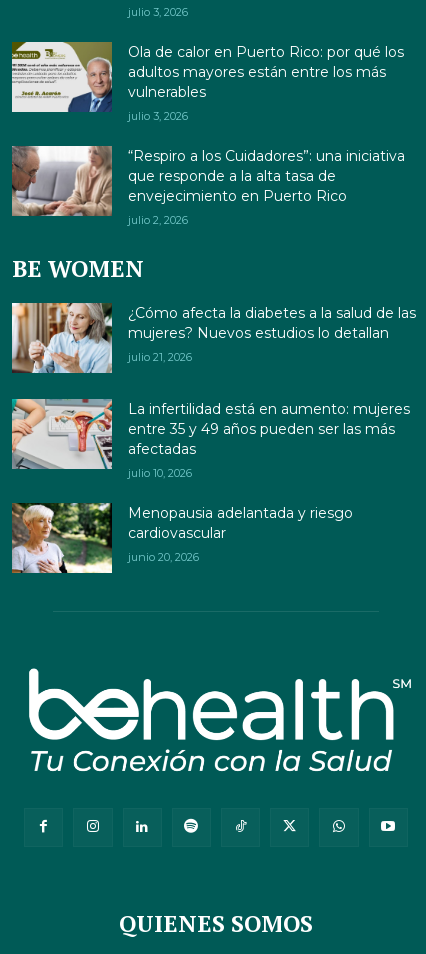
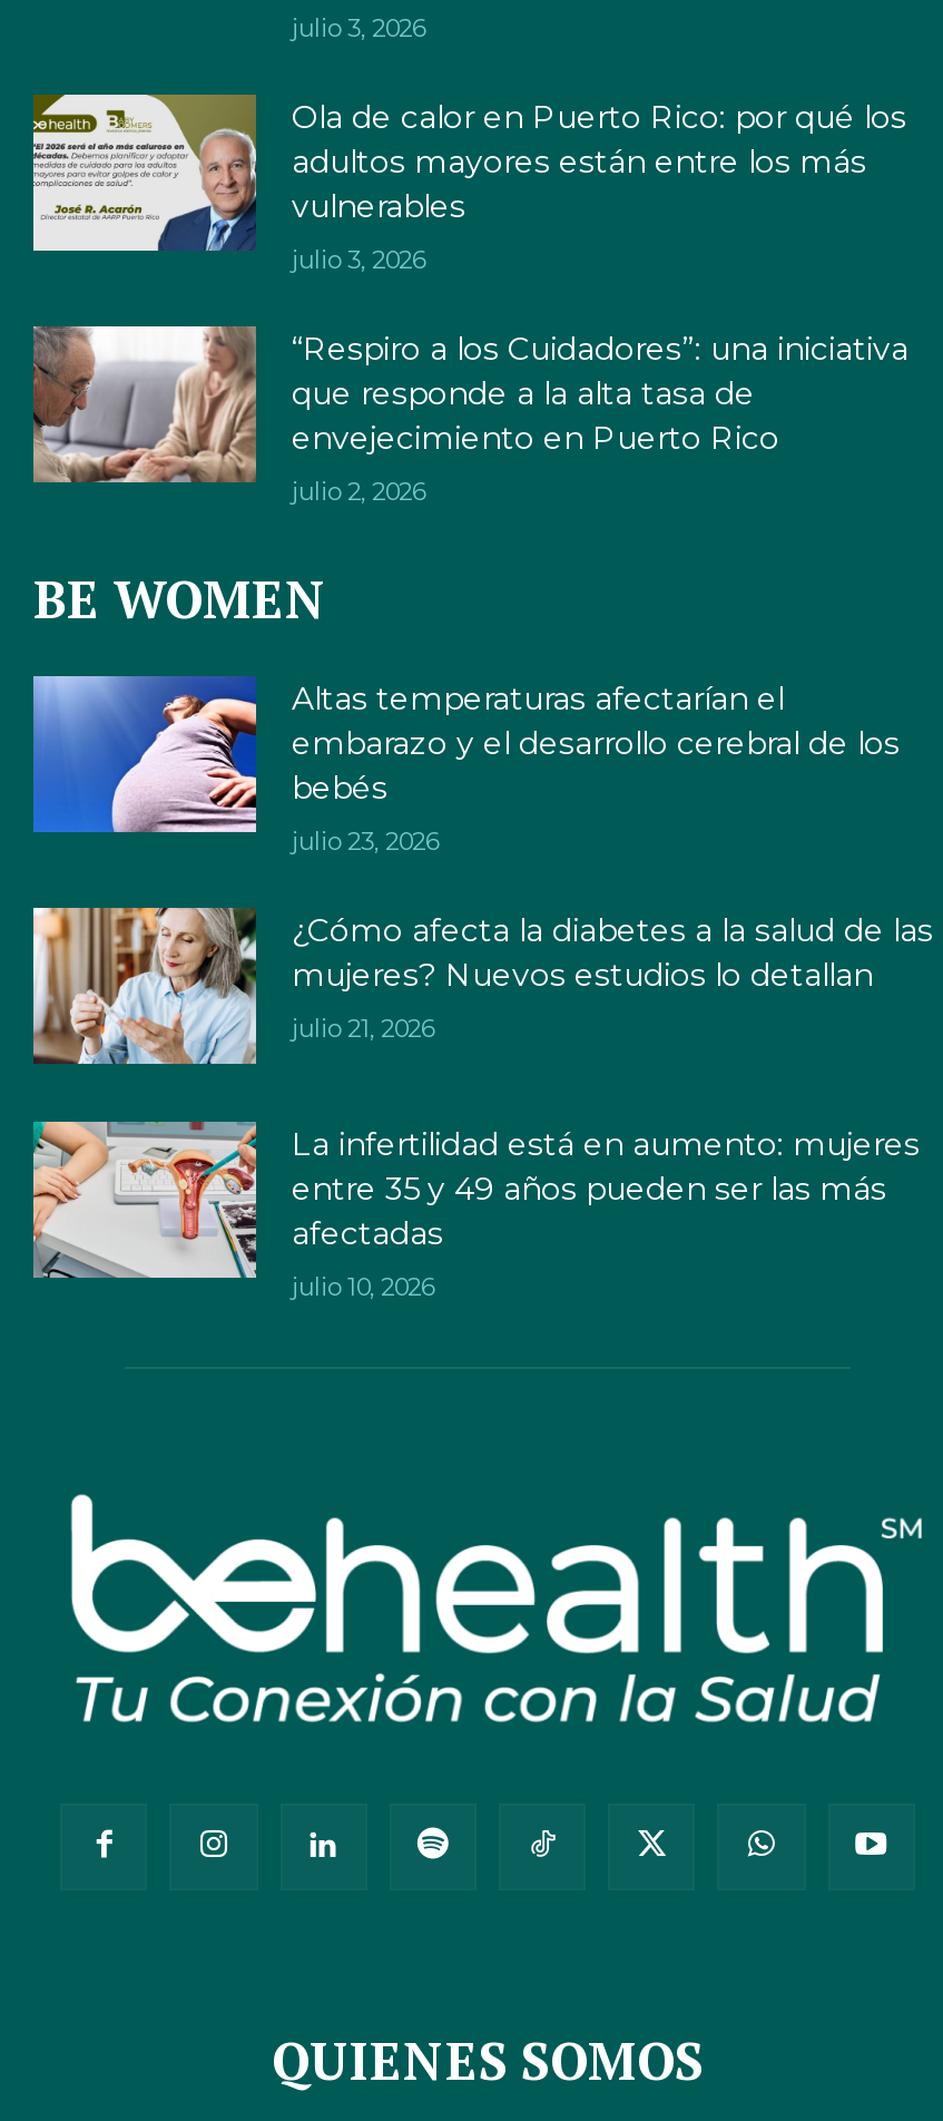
none -> [31,675,900,856] [image] | Altas temperaturas afectarían el | embarazo y el desarrollo cerebral de los | bebés | julio 23, 2026
moved [10,301,416,480] -> [29,902,933,1301]: [image] | ¿Cómo afecta la diabetes a la salud de las | mujeres? Nuevos estudios lo detallan | julio 21, 2026 | La infertilidad está en aumento: mujeres | entre 35 y 49 años pueden ser las más | afectadas | julio 10, 2026
[12,502,353,574] [image] | Menopausia adelantada y riesgo | cardiovascular | junio 20, 2026 -> none

